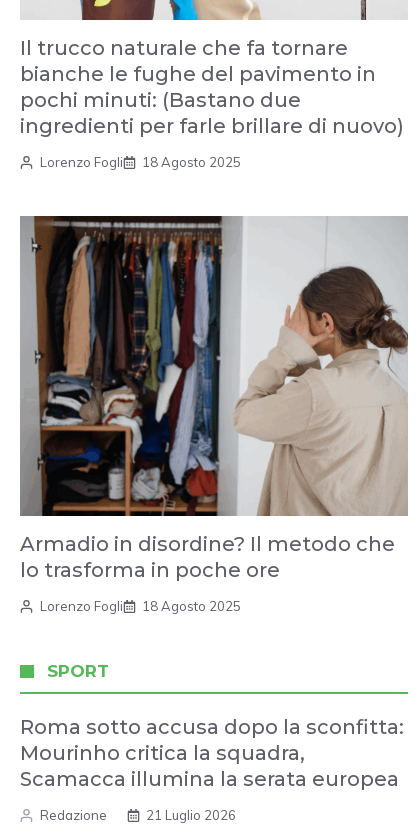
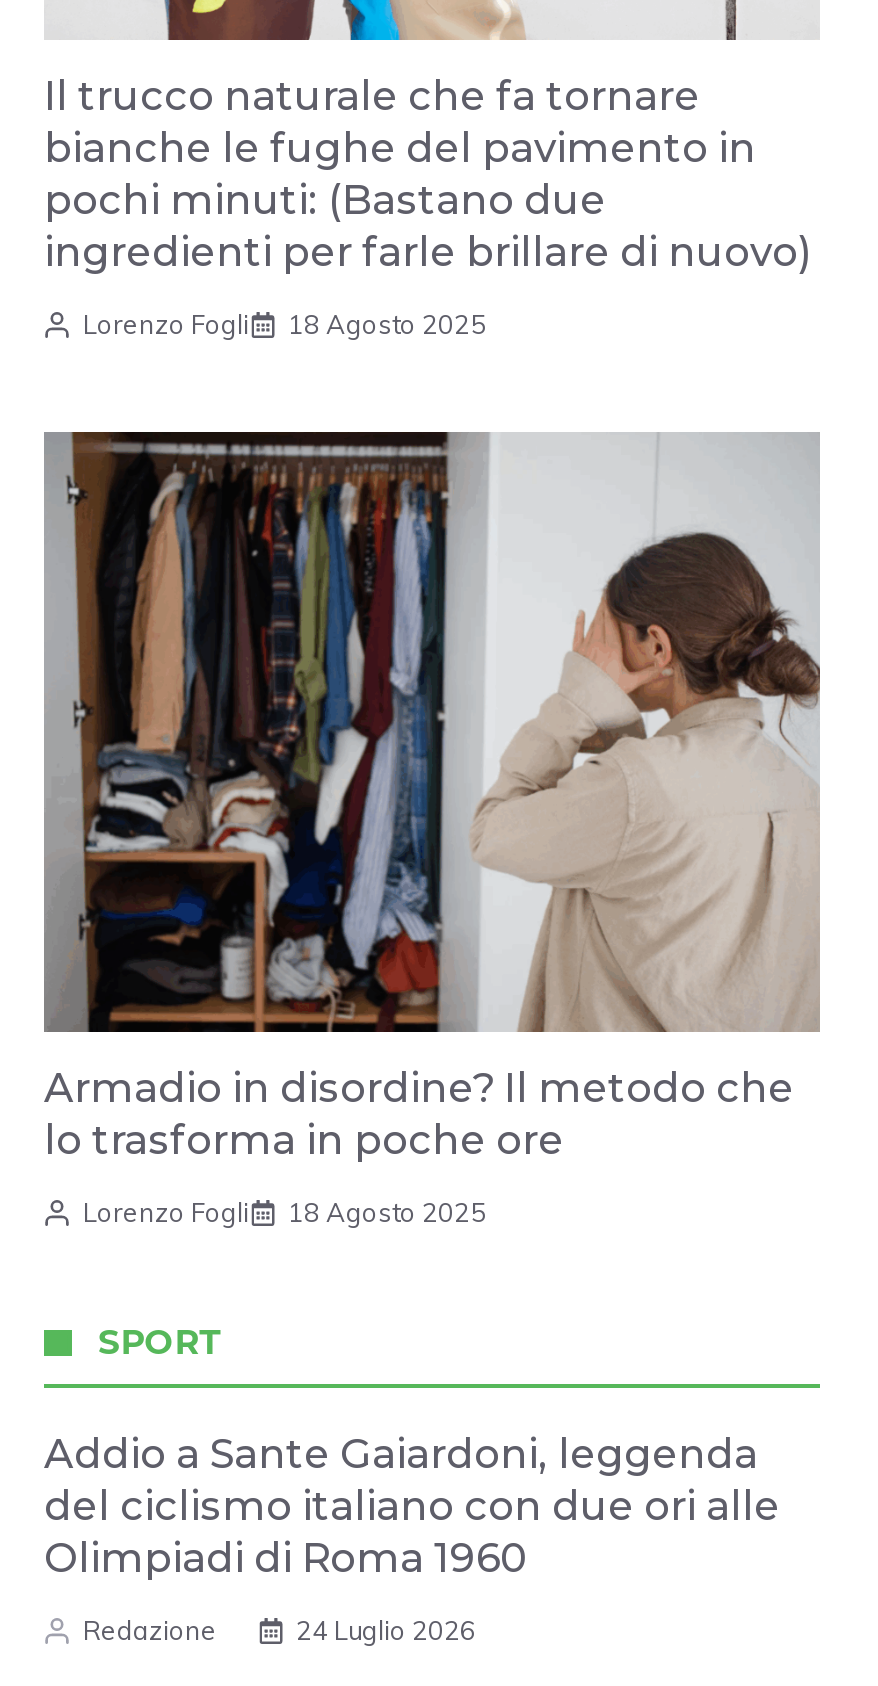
[20,715,404,791] Roma sotto accusa dopo la sconfitta: | Mourinho critica la squadra, | Scamacca illumina la serata europea -> [44,1431,780,1583] Addio a Sante Gaiardoni, leggenda | del ciclismo italiano con due ori alle | Olimpiadi di Roma 1960
[146,807,236,823] 21 Luglio 2026 -> [296,1615,476,1647] 24 Luglio 2026

